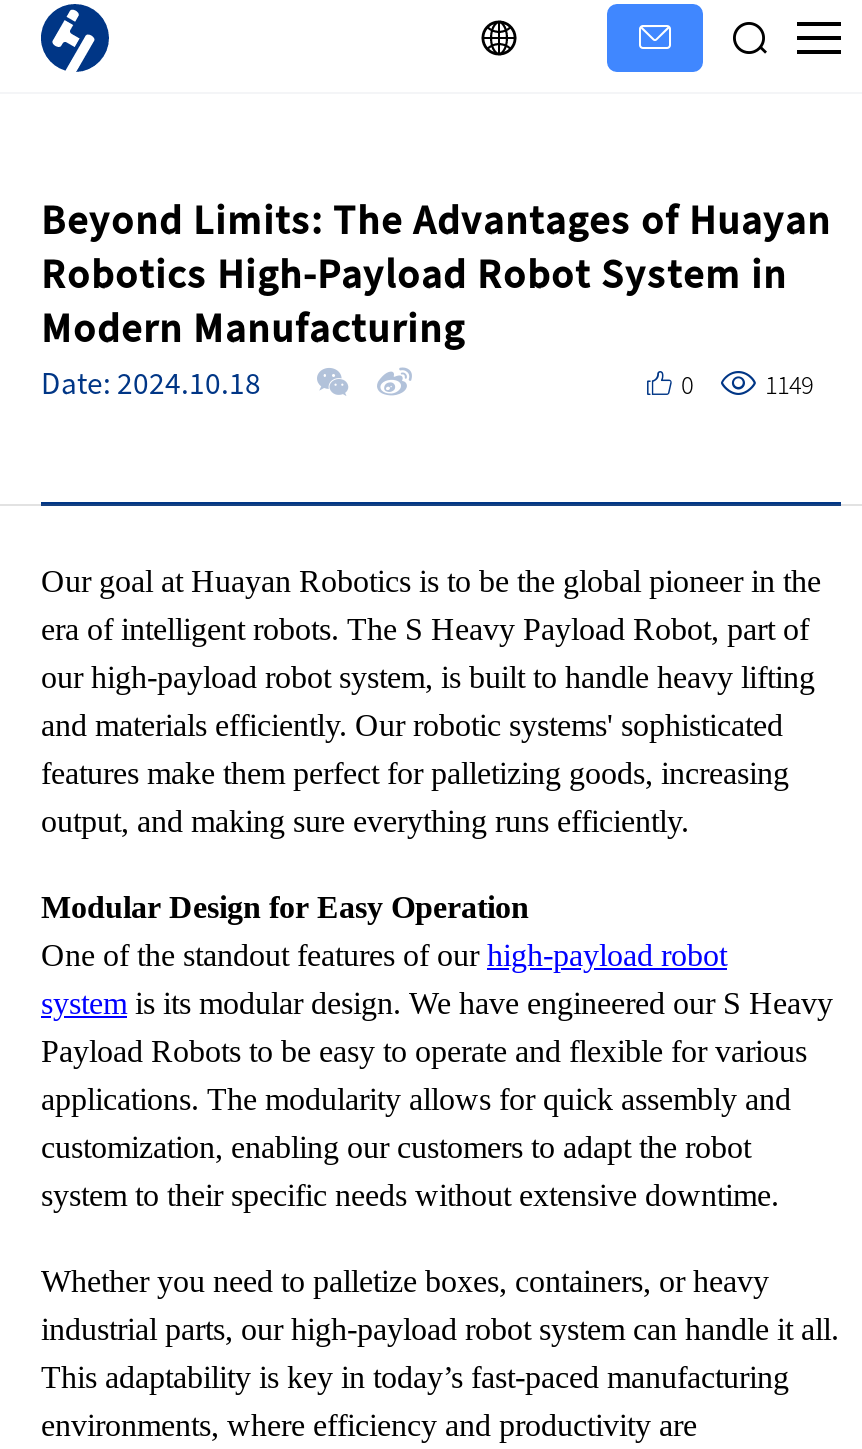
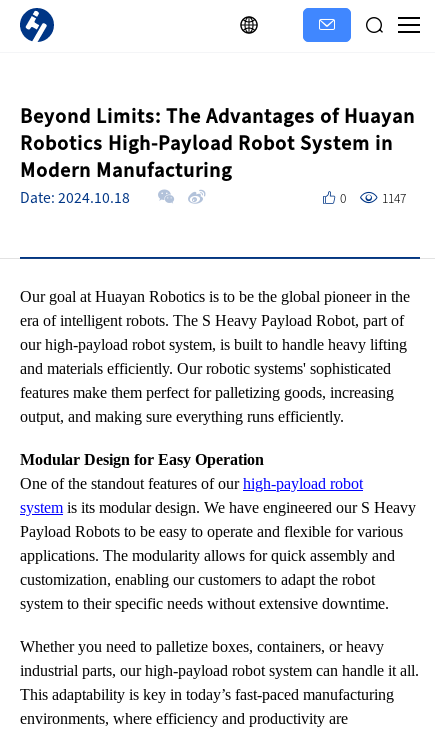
[765,365,813,399] 1149 -> [382,188,406,205] 1147

